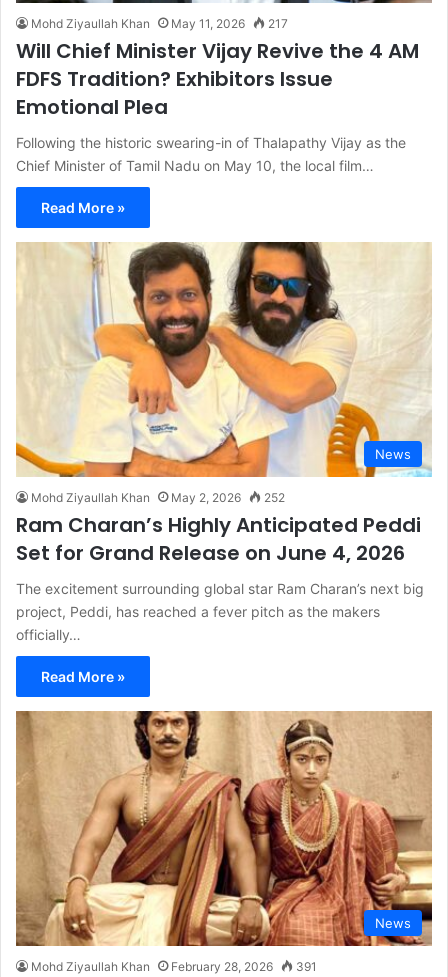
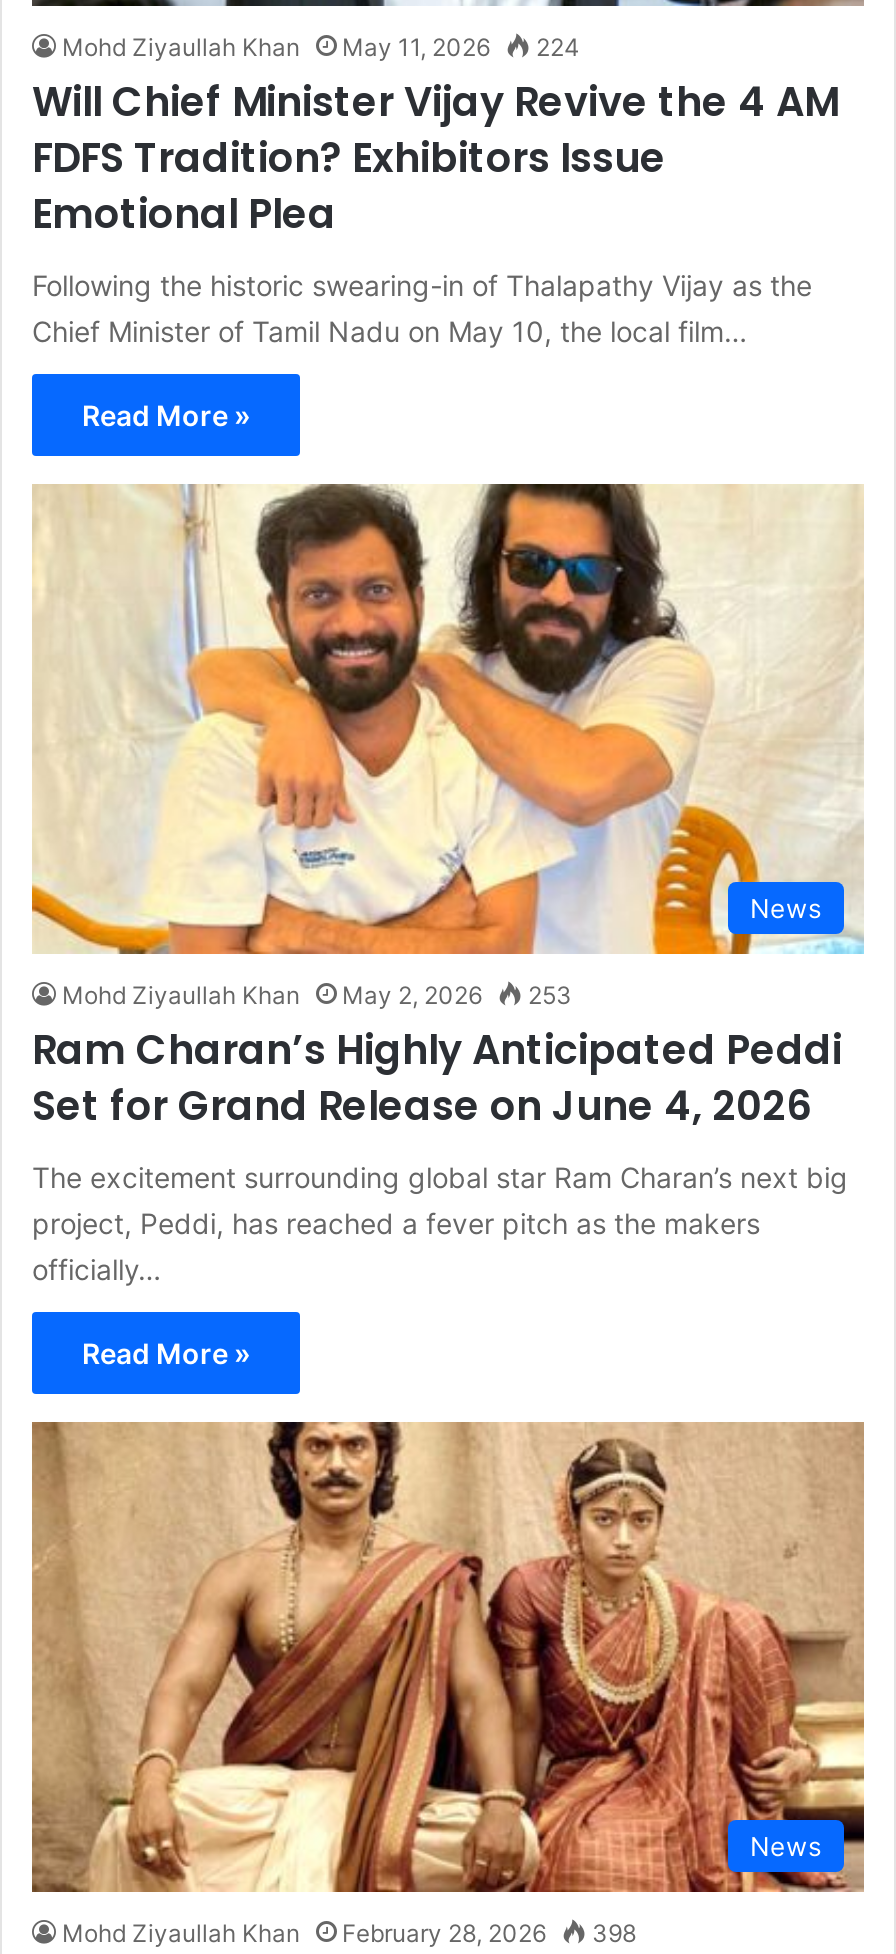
[31,16,288,31] Mohd Ziyaullah Khan May 11, 2026 217 -> [62,33,580,63] Mohd Ziyaullah Khan May 11, 2026 224
[31,490,285,505] Mohd Ziyaullah Khan May 2, 2026 252 -> [62,980,572,1010] Mohd Ziyaullah Khan May 2, 2026 253
[31,959,317,974] Mohd Ziyaullah Khan February 28, 2026 391 -> [62,1917,636,1947] Mohd Ziyaullah Khan February 28, 2026 398

